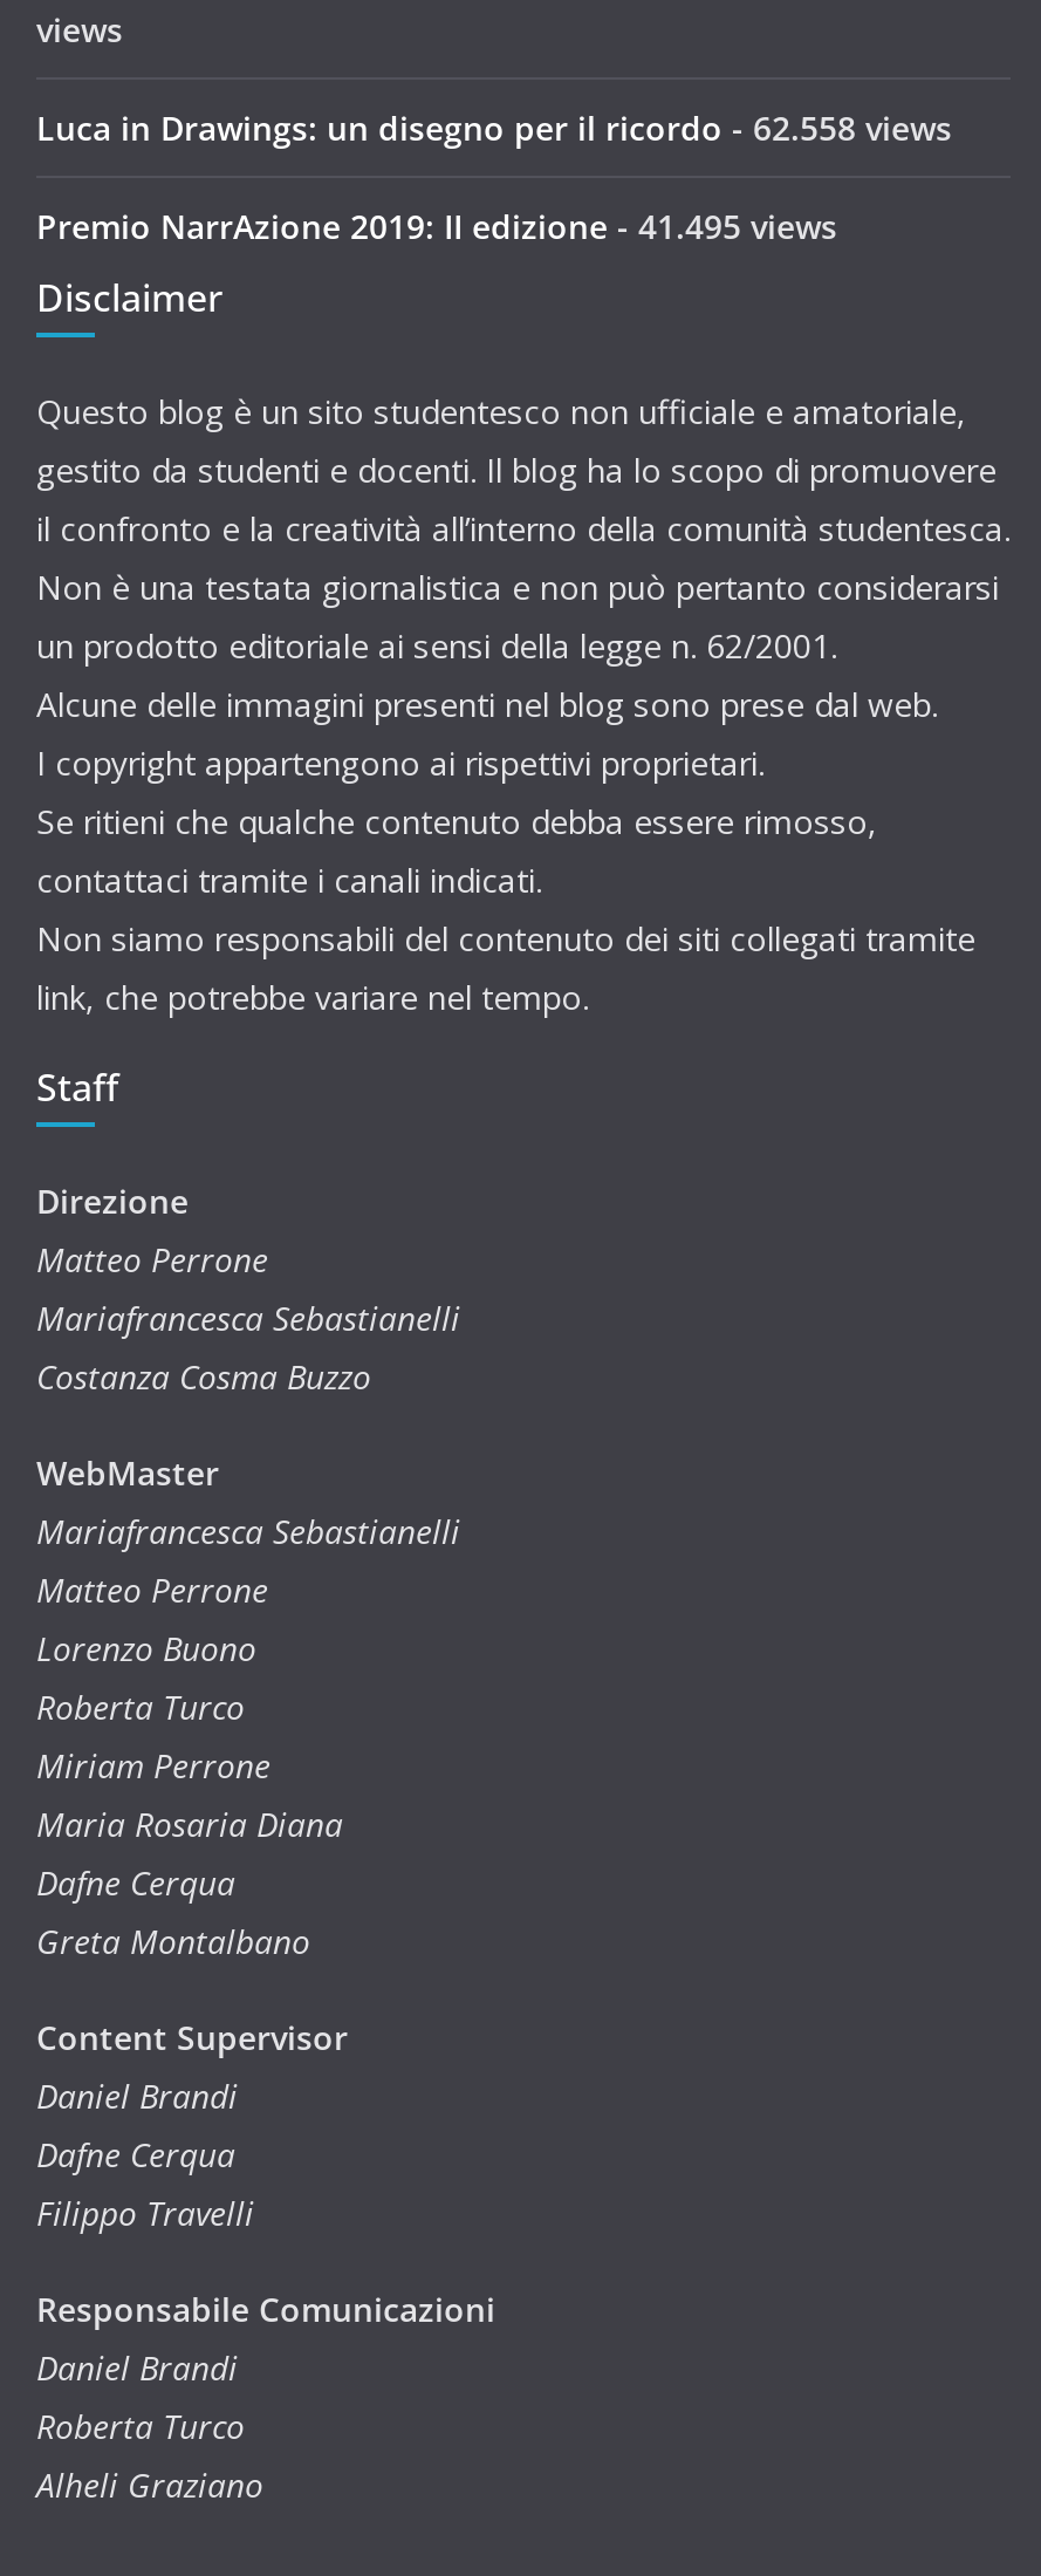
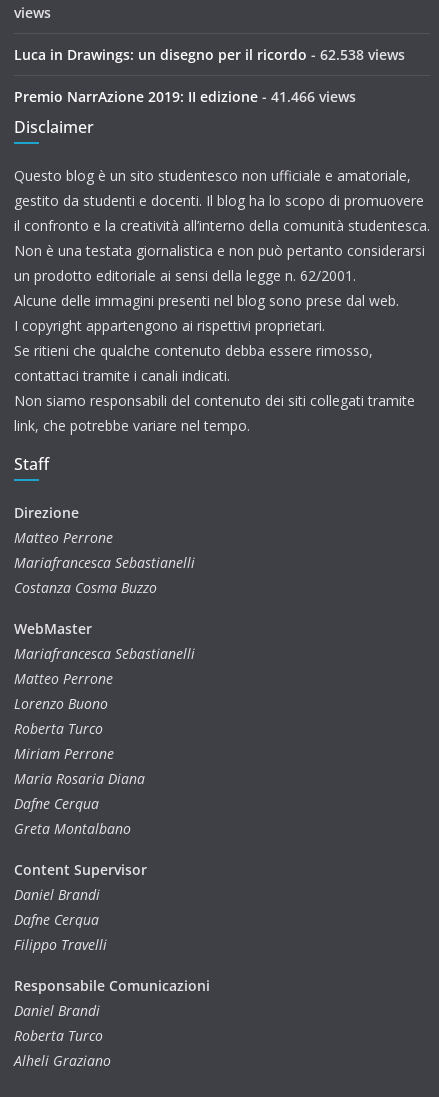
[36,105,952,150] Luca in Drawings: un disegno per il ricordo - 62.558 views -> [14,45,405,64] Luca in Drawings: un disegno per il ricordo - 62.538 views
[36,204,837,248] Premio NarrAzione 2019: II edizione - 41.495 views -> [14,87,356,106] Premio NarrAzione 2019: II edizione - 41.466 views

